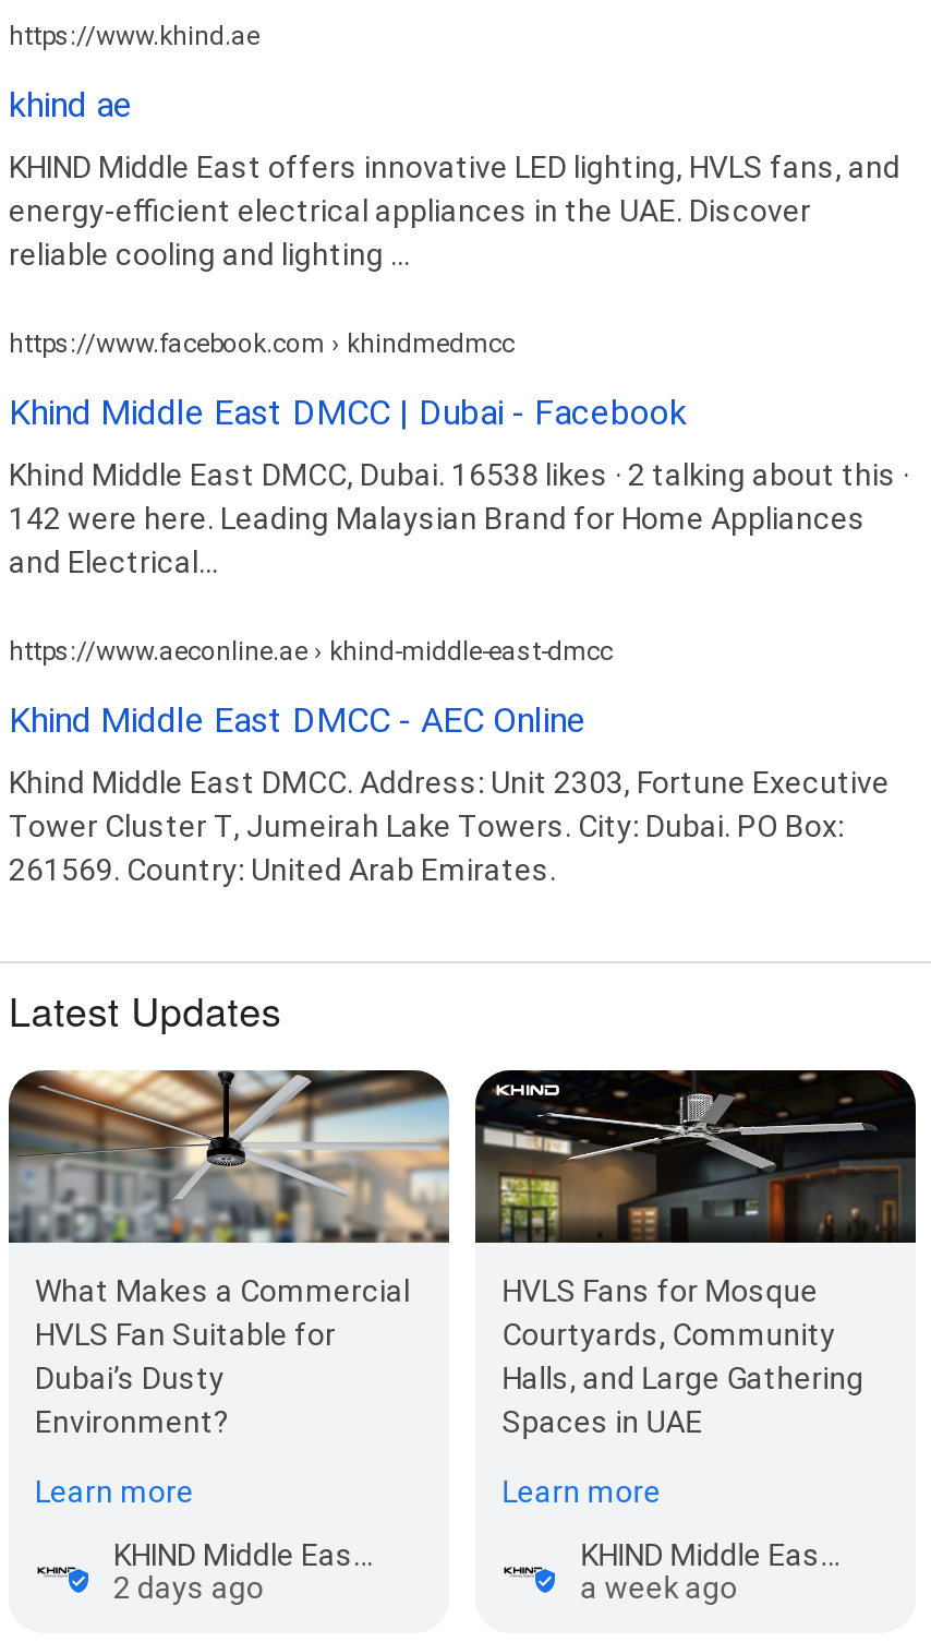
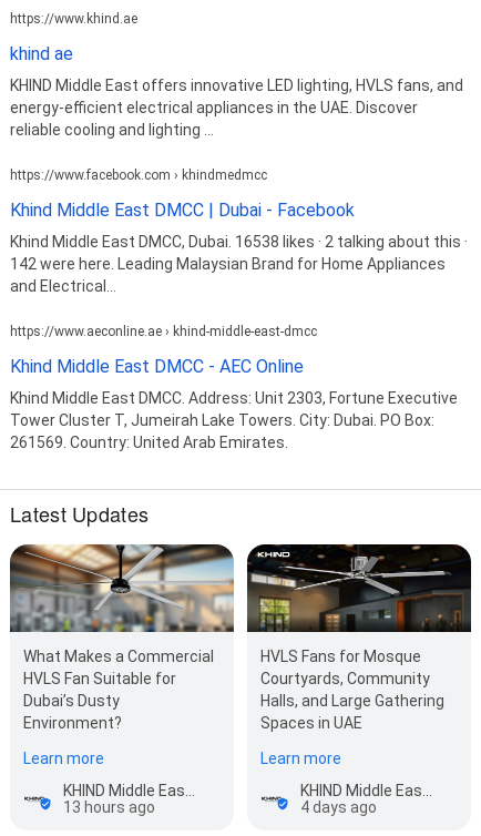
[113,1570,264,1605] 2 days ago -> [63,798,155,816] 13 hours ago
[580,1570,737,1605] a week ago -> [301,798,377,816] 4 days ago

